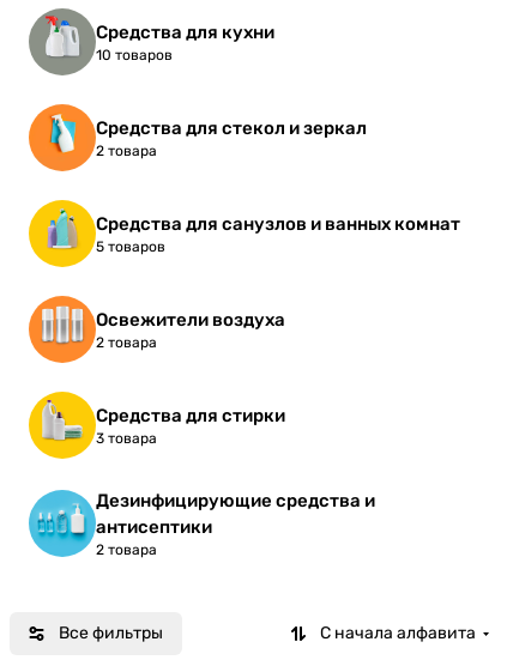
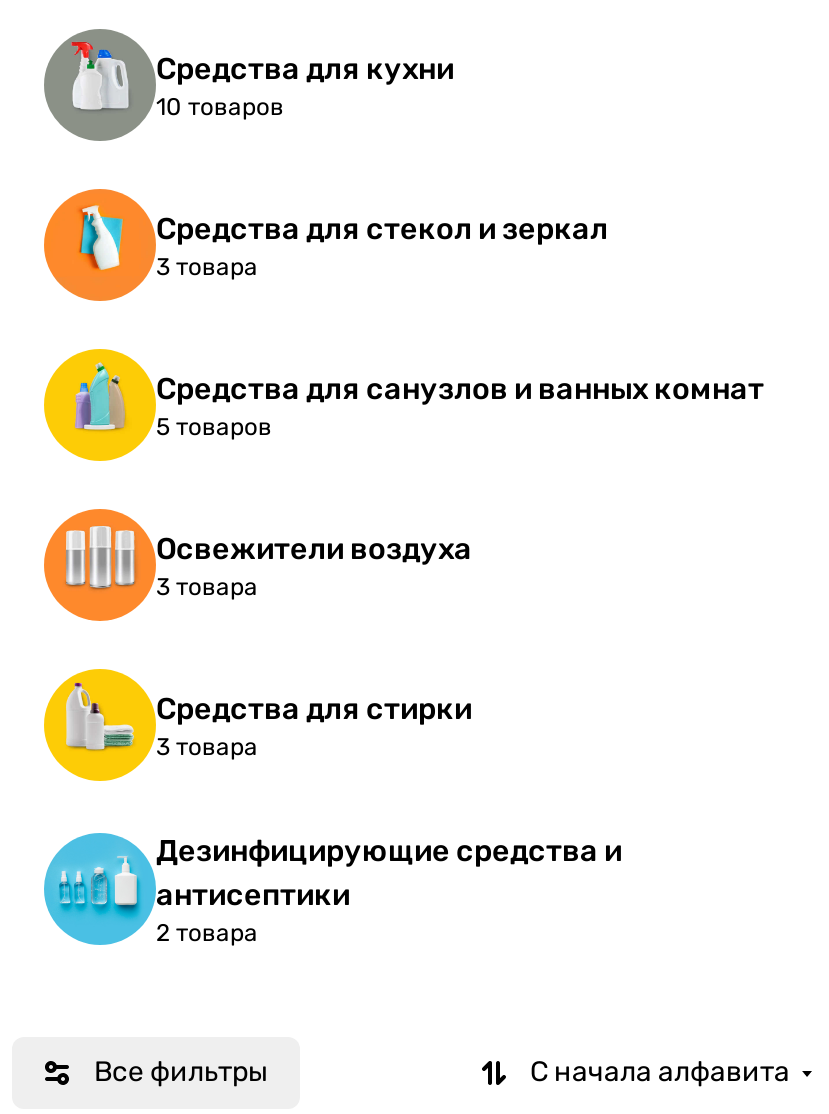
[96,143,157,159] 2 товара -> [156,253,258,281] 3 товара
[96,334,157,351] 2 товара -> [156,573,258,601] 3 товара

